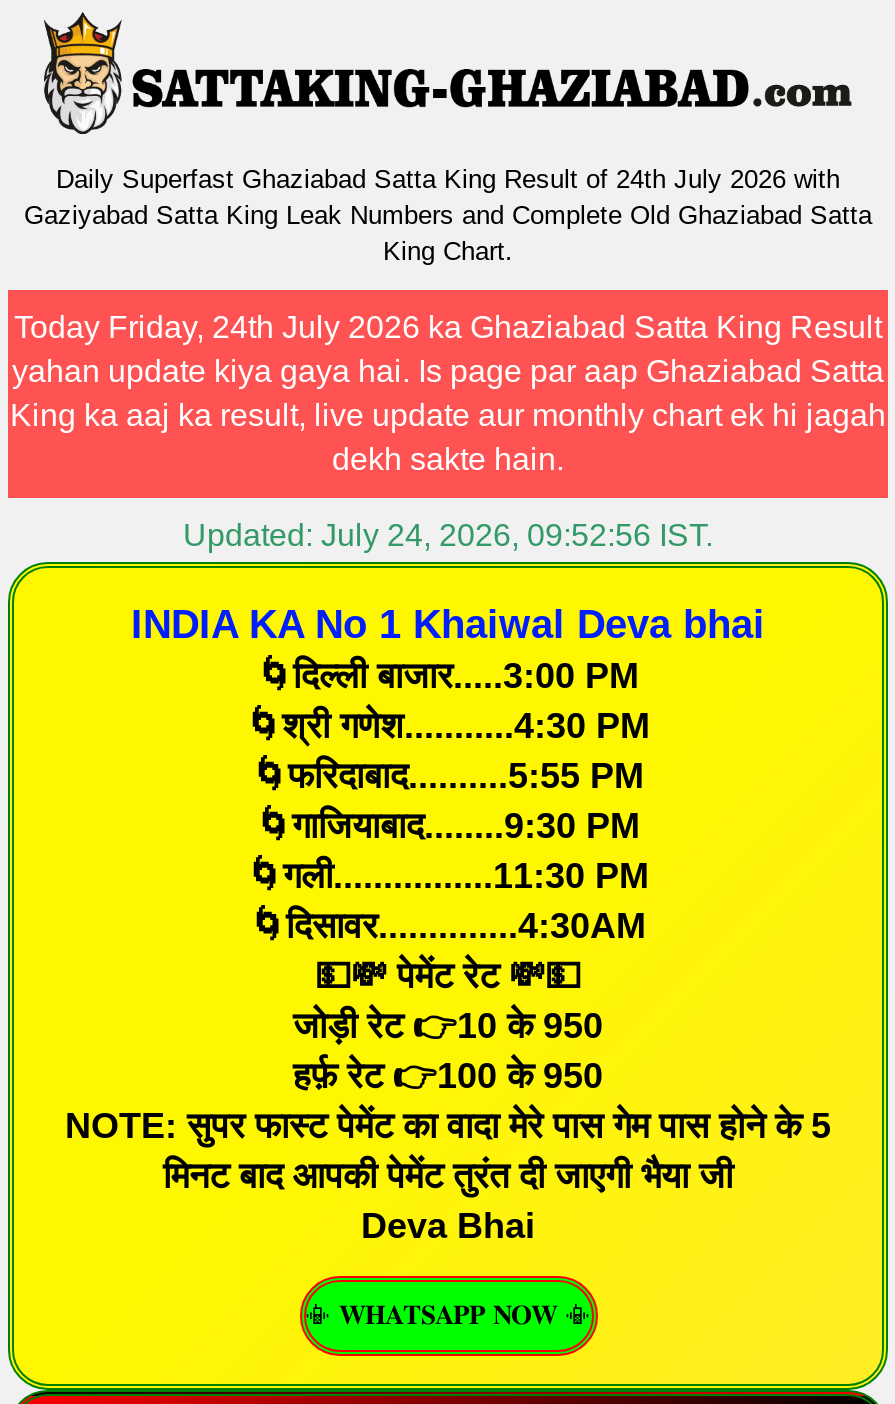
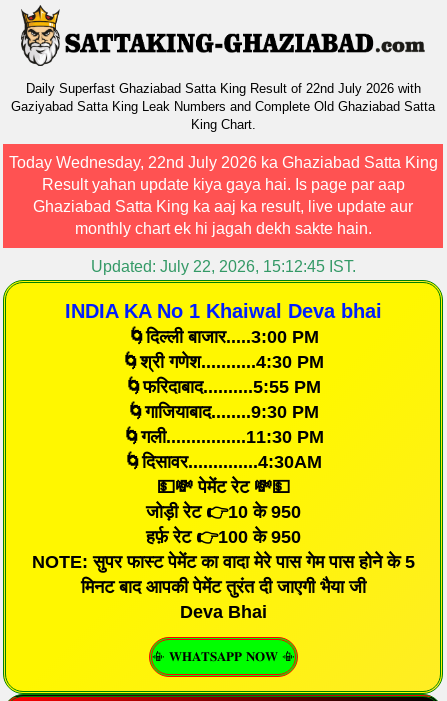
[56,163,840,193] Daily Superfast Ghaziabad Satta King Result of 24th July 2026 with -> [25,81,420,96] Daily Superfast Ghaziabad Satta King Result of 22nd July 2026 with
[10,309,886,475] Today Friday, 24th July 2026 ka Ghaziabad Satta King Result | yahan update kiya gaya hai. Is page par aap Ghaziabad Satta | King ka aaj ka result, live update aur monthly chart ek hi jagah | dekh sakte hain. -> [8,154,437,237] Today Wednesday, 22nd July 2026 ka Ghaziabad Satta King | Result yahan update kiya gaya hai. Is page par aap | Ghaziabad Satta King ka aaj ka result, live update aur | monthly chart ek hi jagah dekh sakte hain.
[183,517,713,551] Updated: July 24, 2026, 09:52:56 IST. -> [90,258,355,275] Updated: July 22, 2026, 15:12:45 IST.

